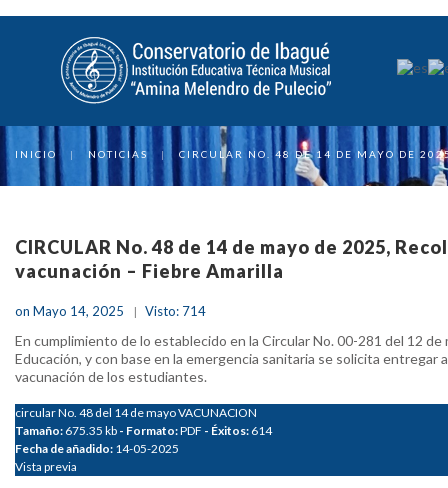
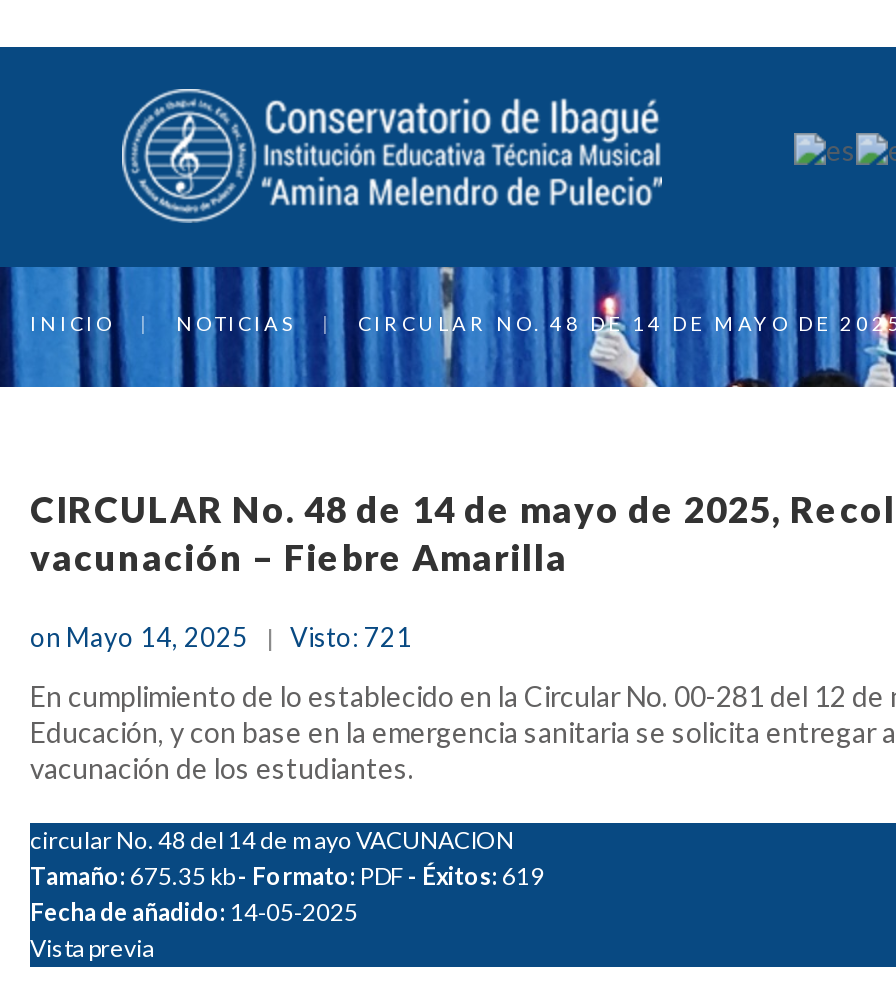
[15,303,206,319] on Mayo 14, 2025 Visto: 714 -> [30,621,412,653] on Mayo 14, 2025 Visto: 721
[15,423,272,438] Tamaño: 675.35 kb- Formato: PDF - Éxitos: 614 -> [30,861,544,891] Tamaño: 675.35 kb- Formato: PDF - Éxitos: 619

